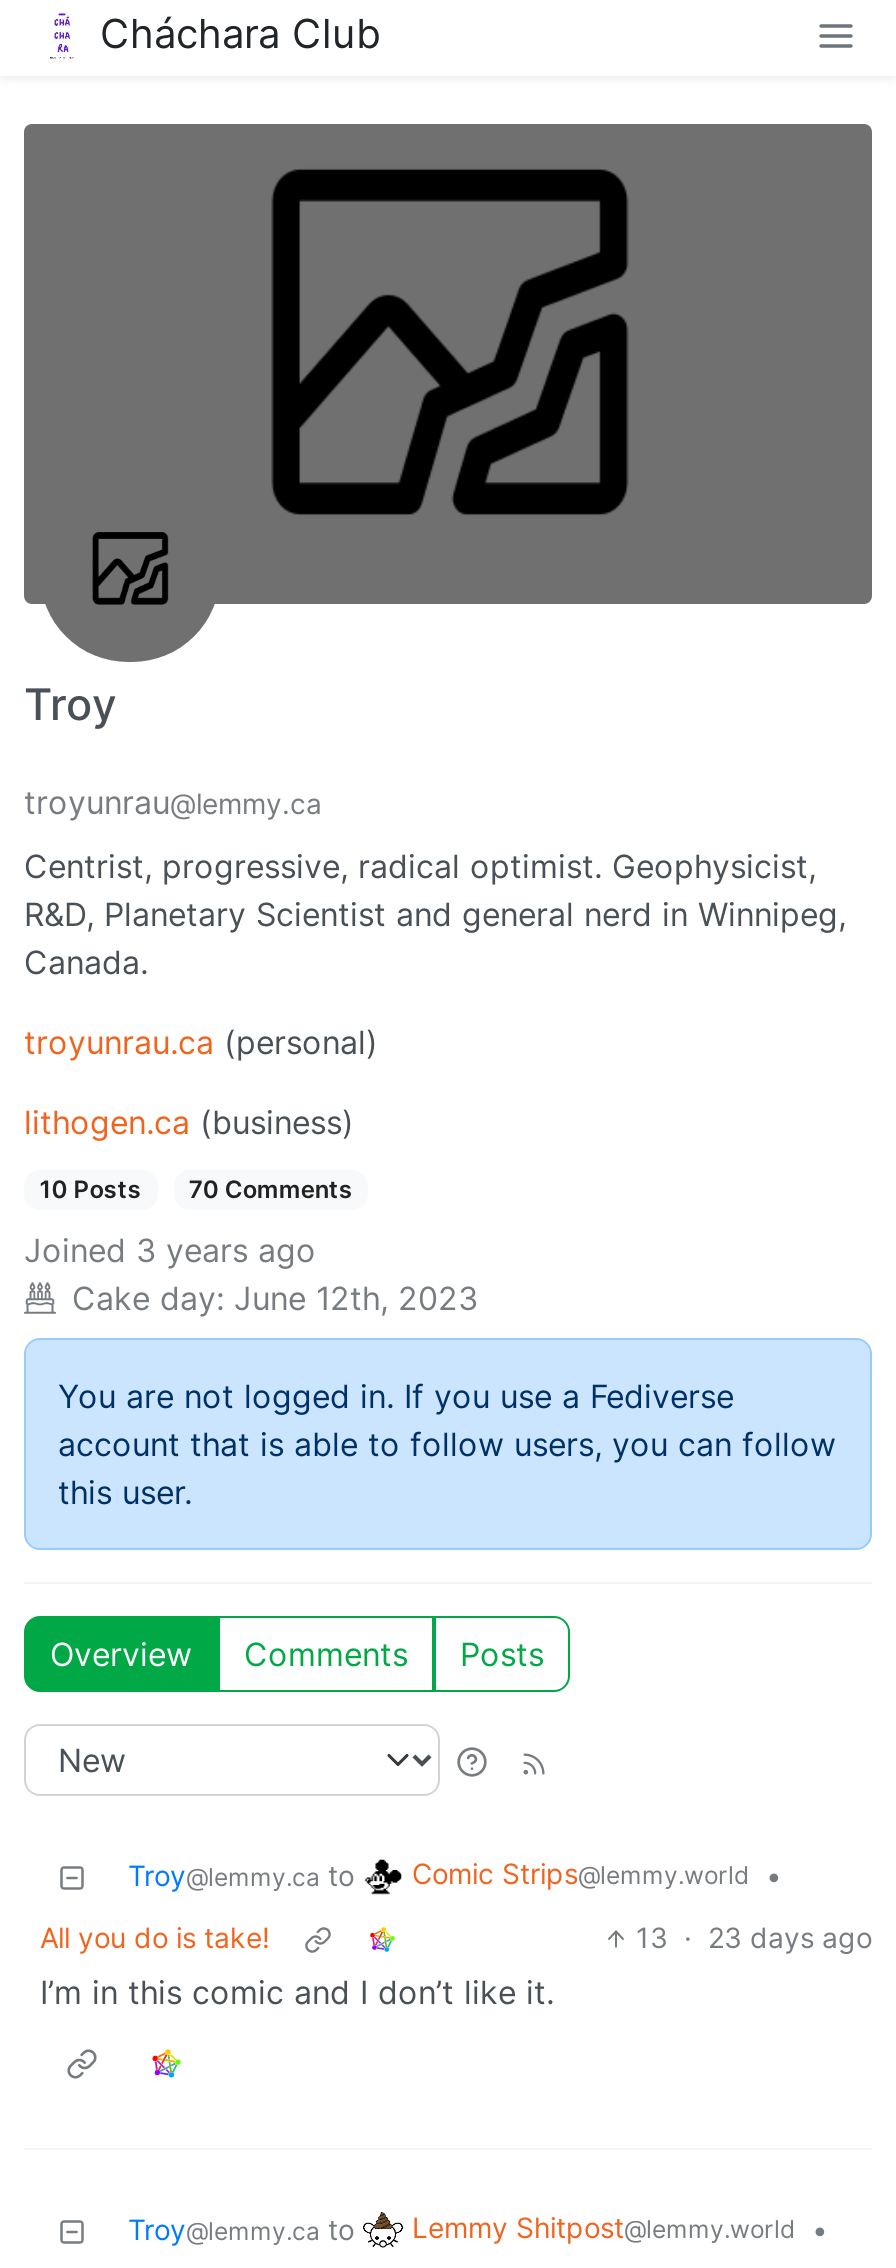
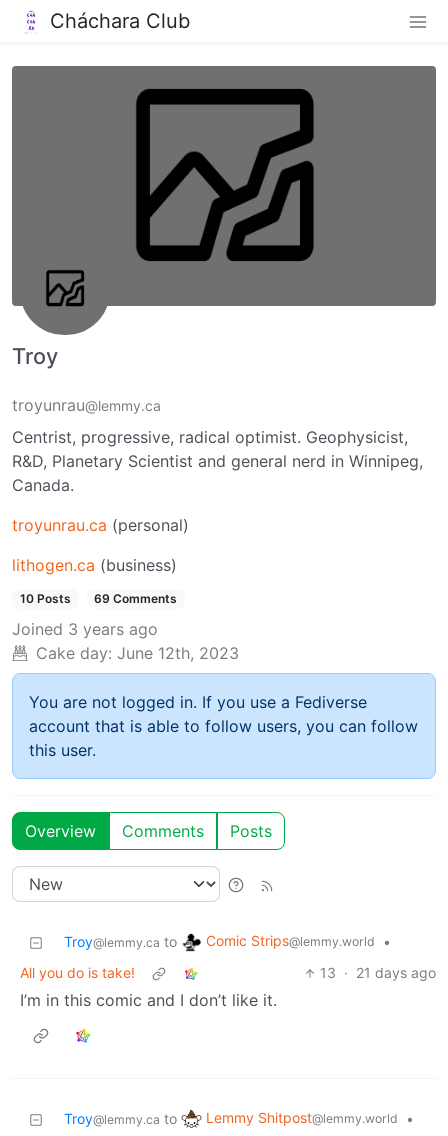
[40,1174,353,1204] 10 Posts 70 Comments -> [20,591,177,606] 10 Posts 69 Comments
[636,1921,872,1955] 13 · 23 days ago -> [320,964,436,981] 13 · 21 days ago

